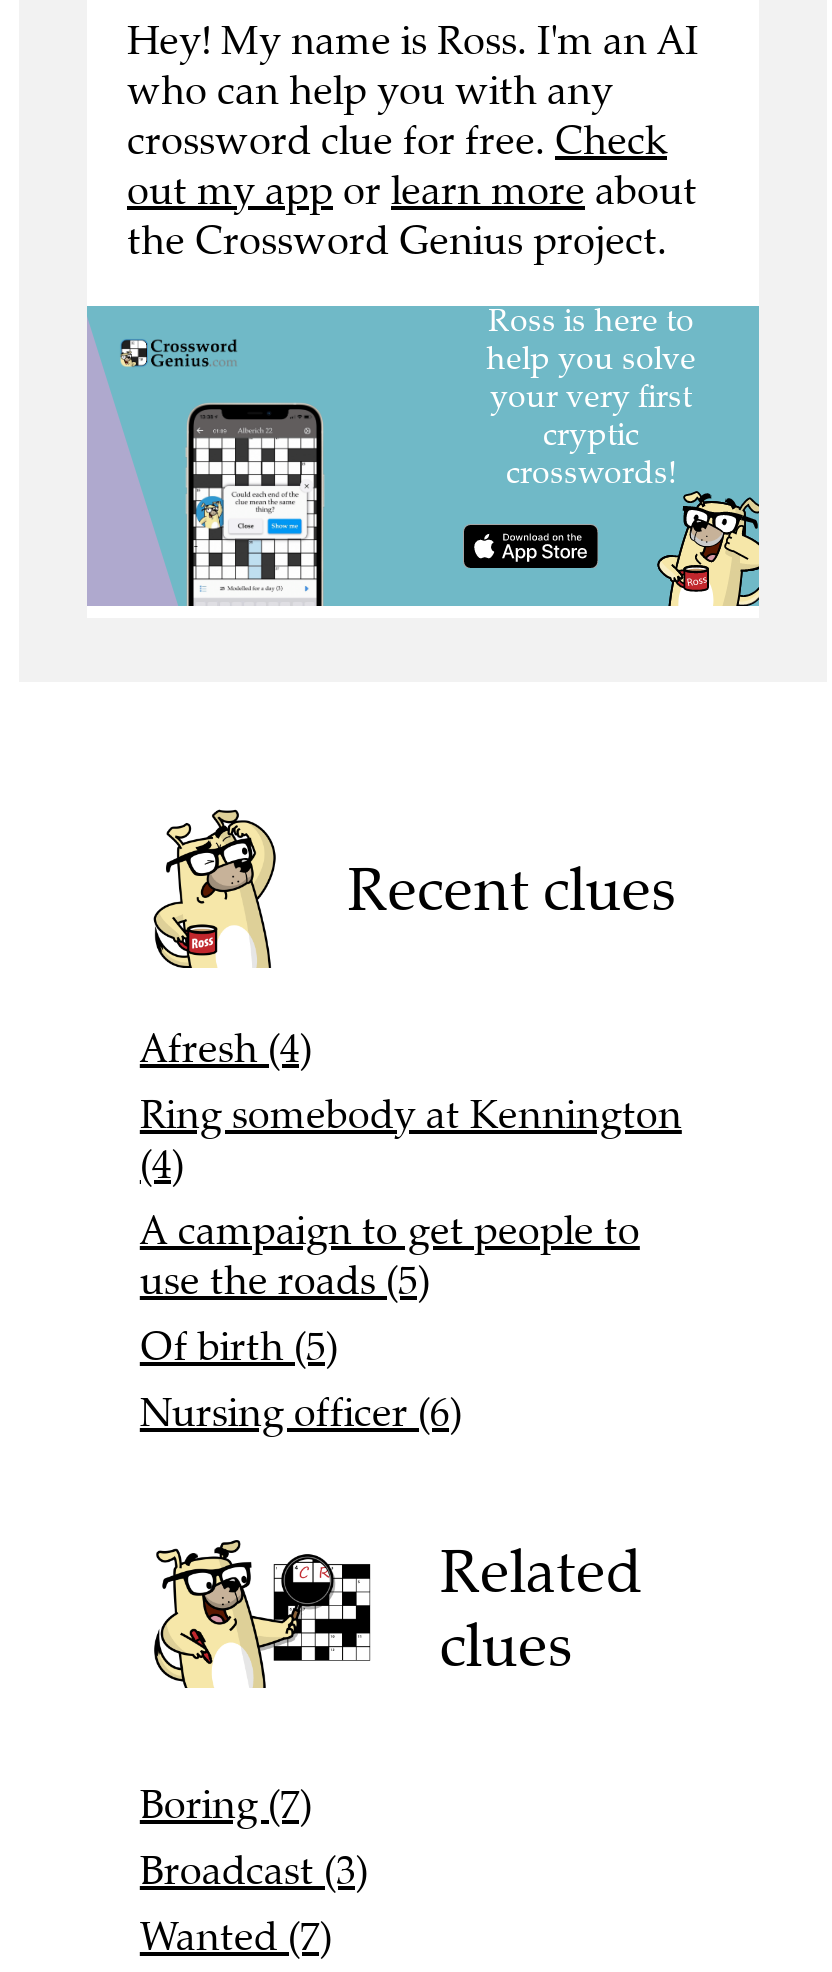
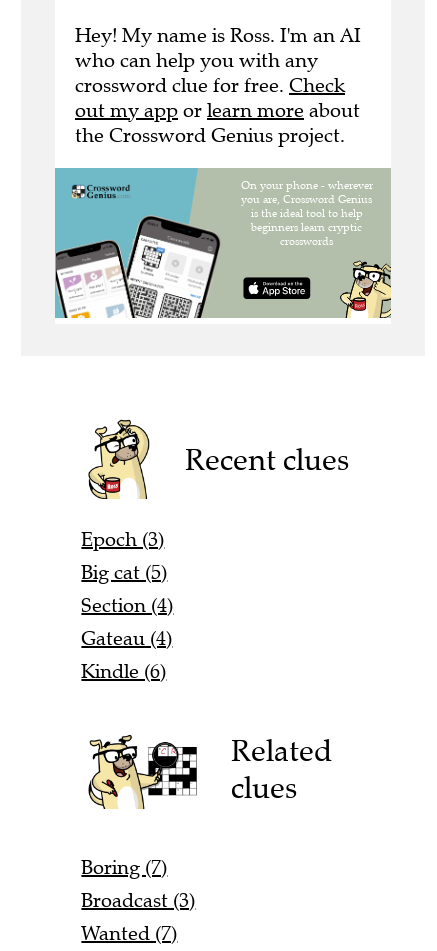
[87,306,759,608] [image] -> [55,168,391,319] [image]
[140,1023,682,1437] Afresh (4) | Ring somebody at Kennington | (4) | A campaign to get people to | use the roads (5) | Of birth (5) | Nursing officer (6) -> [81,527,173,684] Epoch (3) | Big cat (5) | Section (4) | Gateau (4) | Kindle (6)

